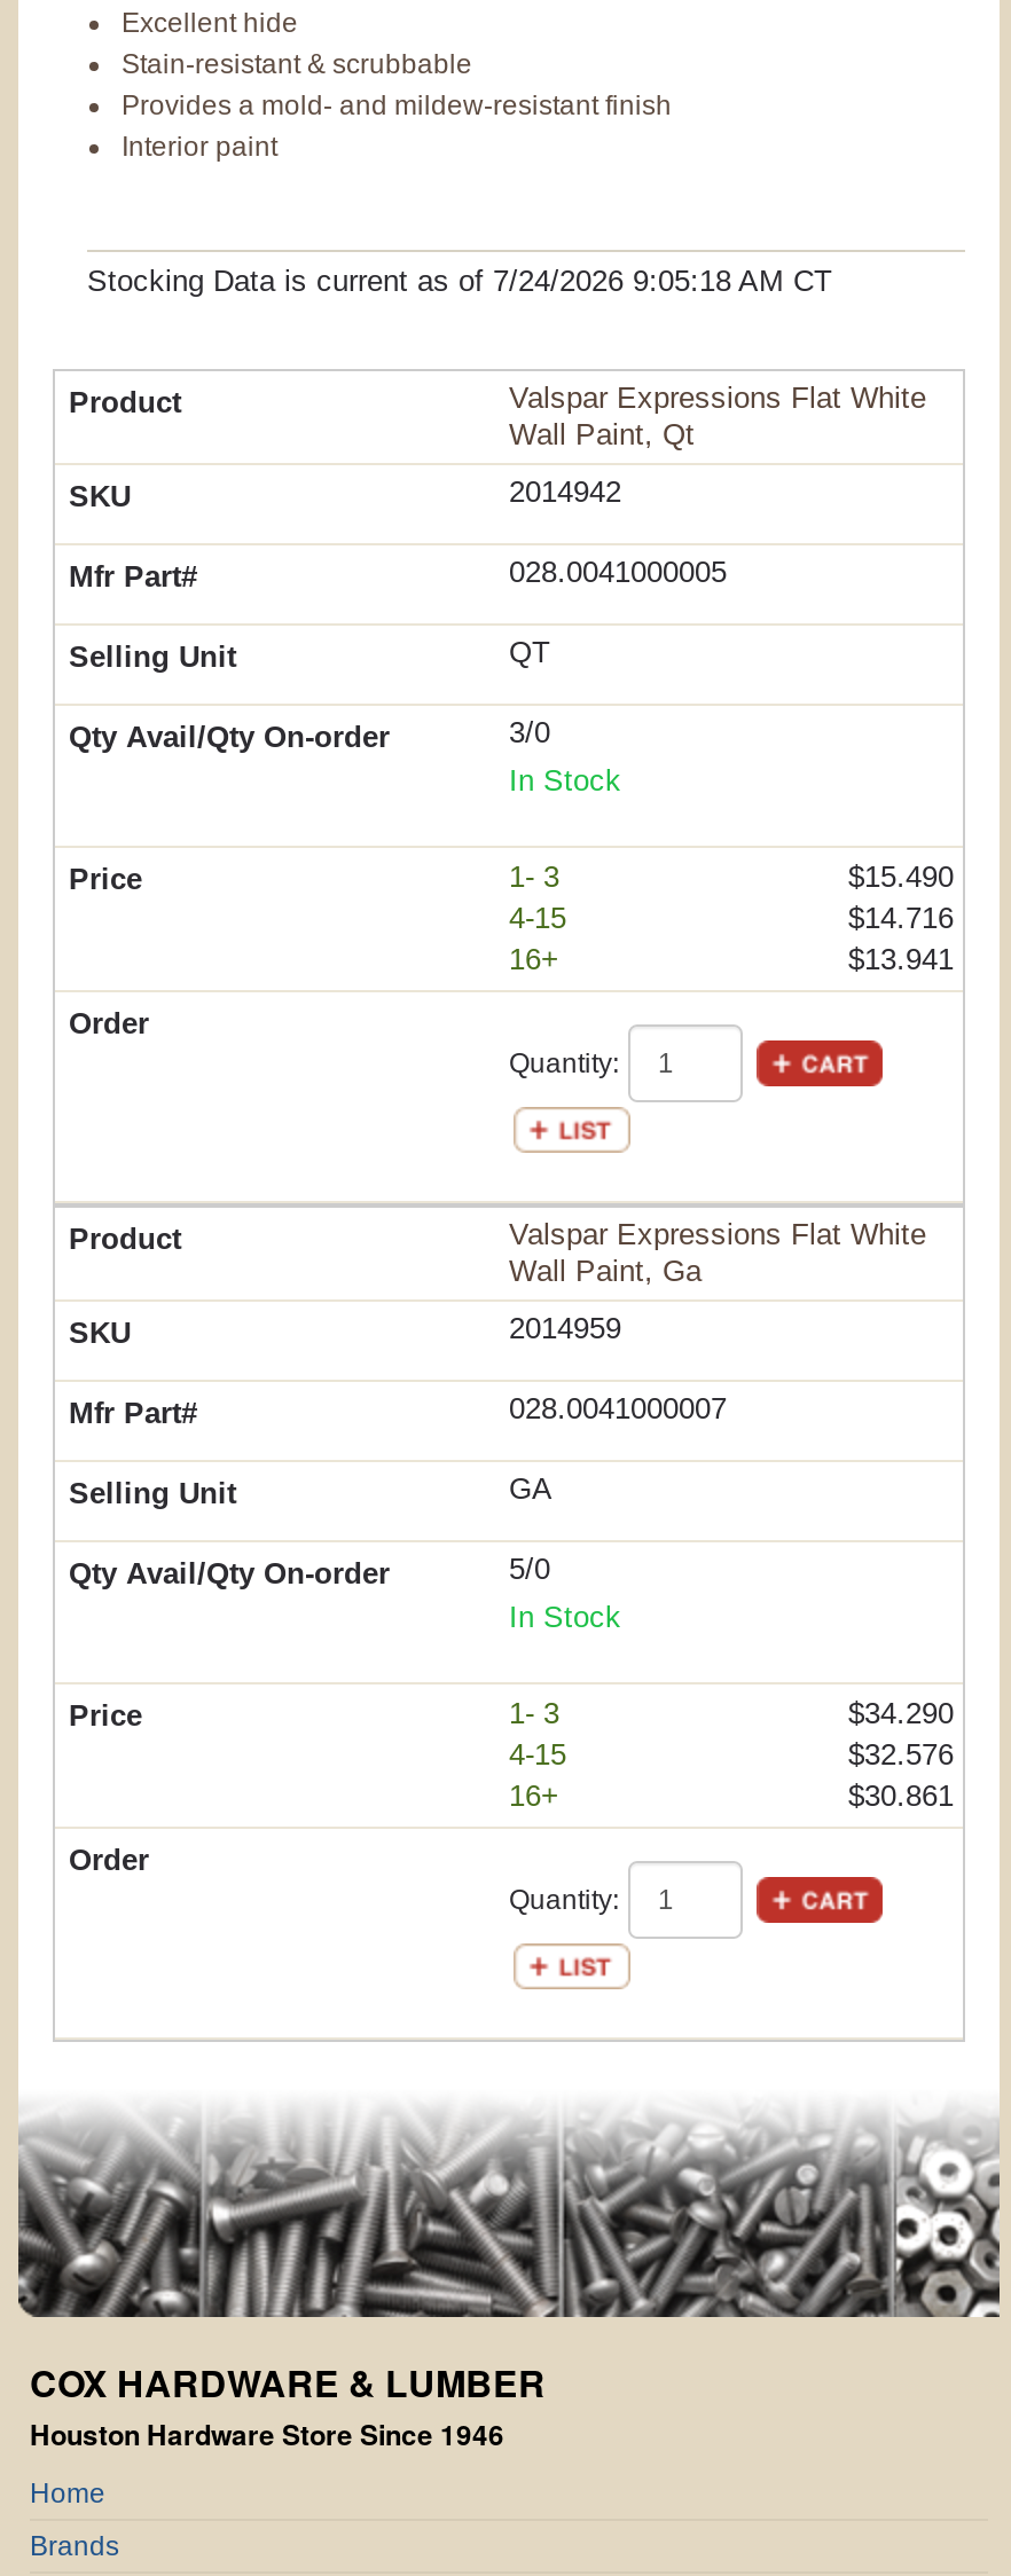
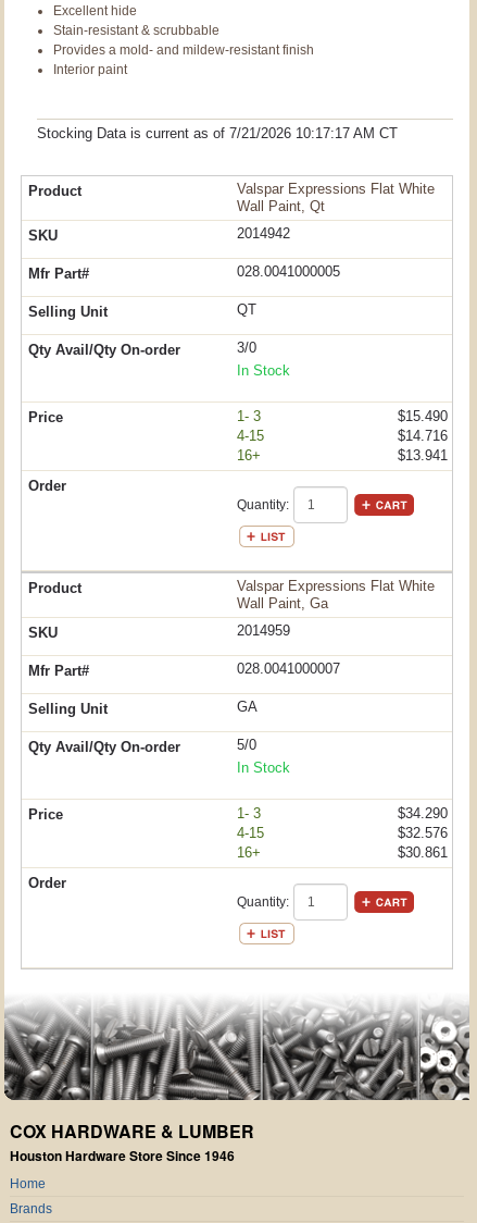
[87,264,832,298] Stocking Data is current as of 7/24/2026 9:05:18 AM CT -> [37,125,398,142] Stocking Data is current as of 7/21/2026 10:17:17 AM CT

